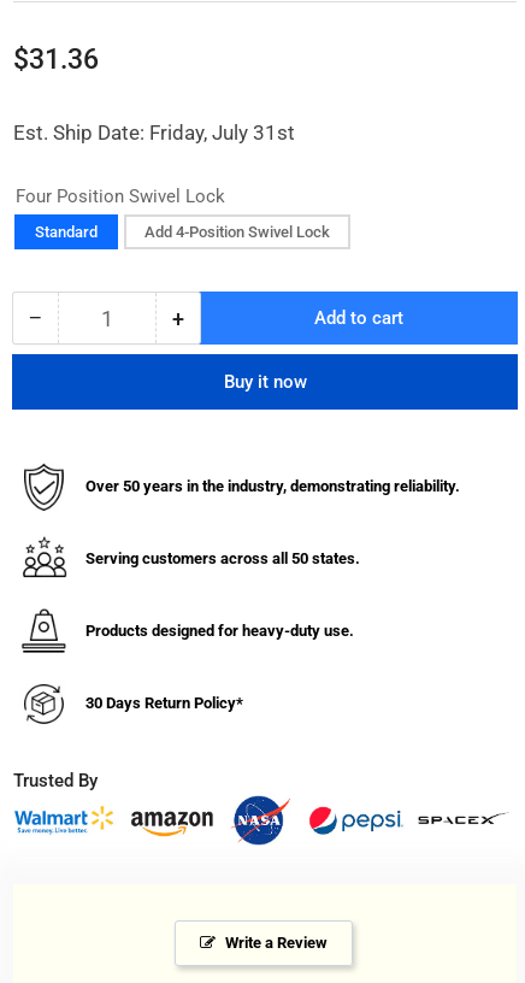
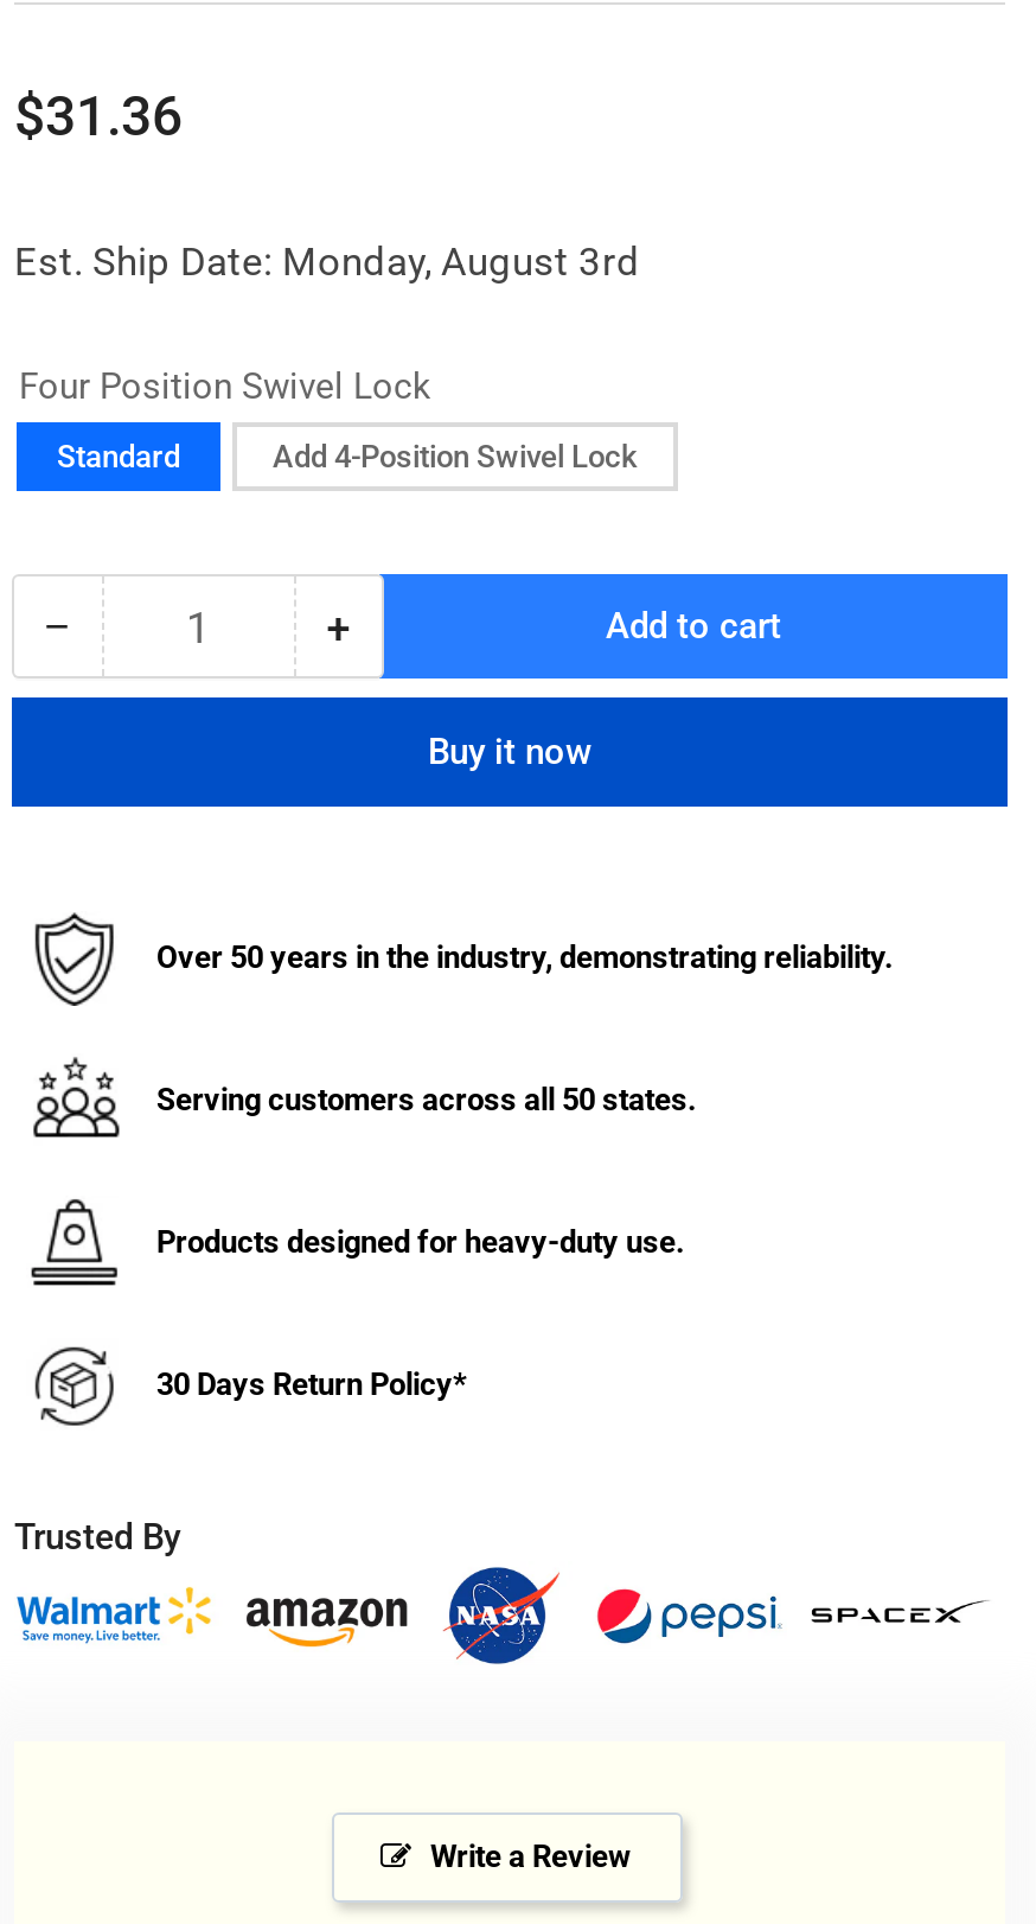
[13,122,295,145] Est. Ship Date: Friday, July 31st -> [14,240,640,285] Est. Ship Date: Monday, August 3rd

